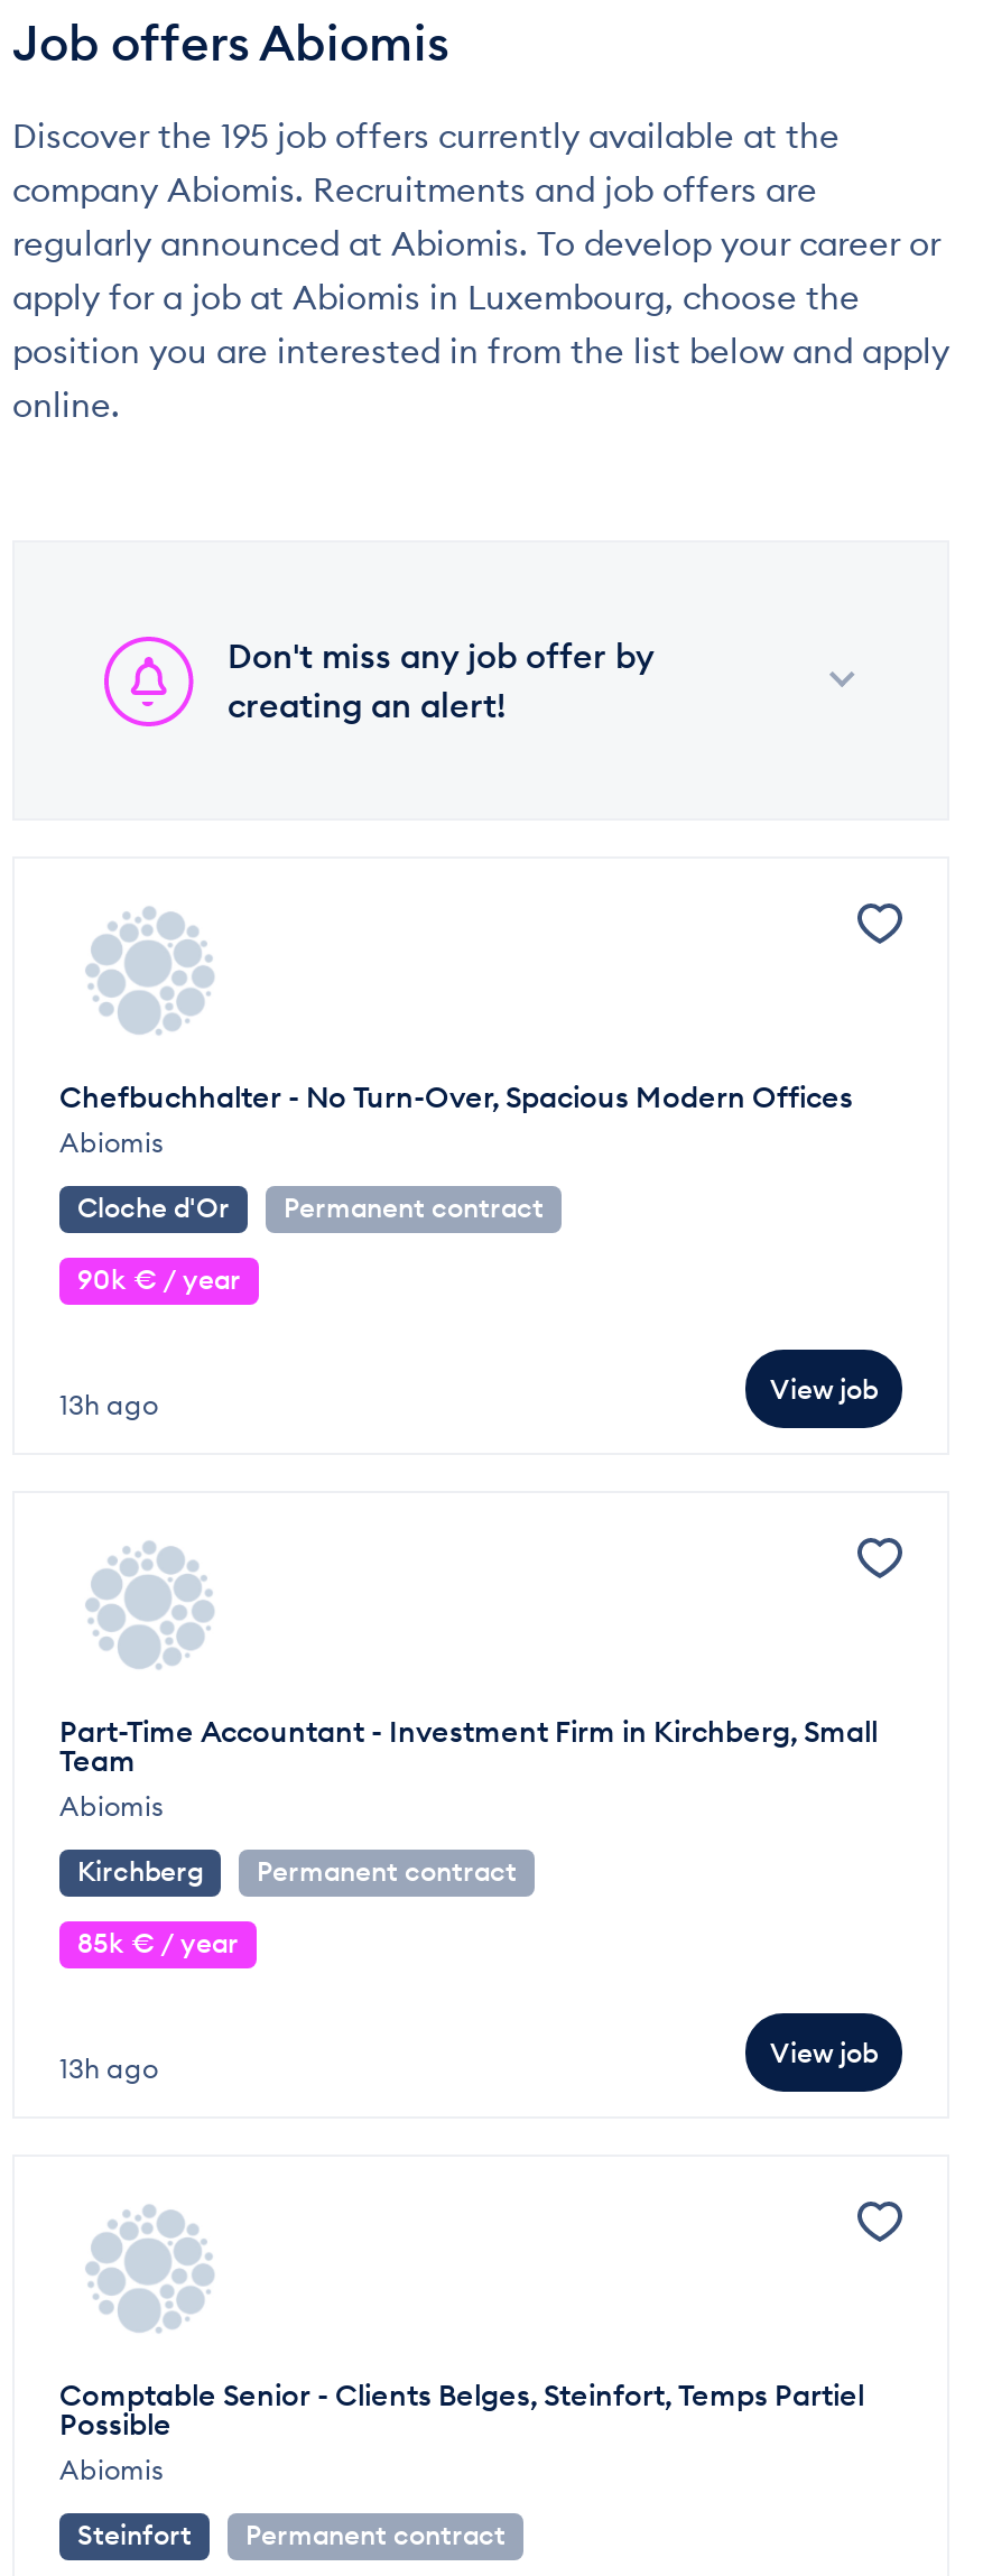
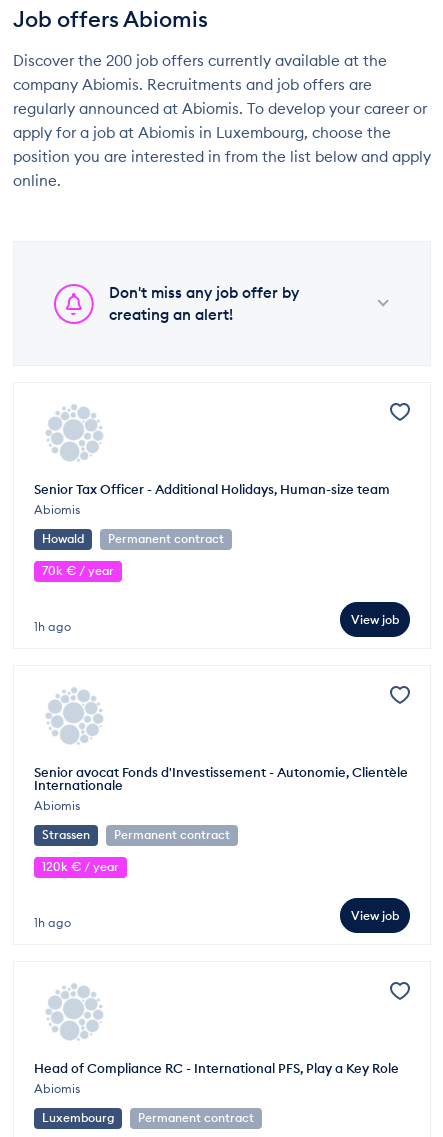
[12,114,840,157] Discover the 195 job offers currently available at the -> [13,51,387,70] Discover the 200 job offers currently available at the
[59,1078,853,1114] Chefbuchhalter - No Turn-Over, Spacious Modern Offices -> [34,481,390,497] Senior Tax Officer - Additional Holidays, Human-size team
[77,1190,230,1224] Cloche d'Or -> [42,531,84,546] Howald
[77,1262,241,1296] 90k € / year -> [42,563,114,578] 70k € / year
[59,1388,158,1421] 13h ago -> [34,619,71,634] 1h ago
[59,1713,878,1778] Part-Time Accountant - Investment Firm in Kirchberg, Small | Team -> [34,764,408,793] Senior avocat Fonds d'Investissement - Autonomie, Clientèle | Internationale
[77,1854,203,1888] Kirchberg -> [42,827,90,842] Strassen
[77,1926,239,1959] 85k € / year -> [42,859,119,874] 120k € / year
[59,2051,158,2085] 13h ago -> [34,915,71,930] 1h ago
[59,2376,864,2441] Comptable Senior - Clients Belges, Steinfort, Temps Partiel | Possible -> [34,1060,399,1076] Head of Compliance RC - International PFS, Play a Key Role
[77,2518,192,2551] Steinfort -> [42,1110,114,1125] Luxembourg

